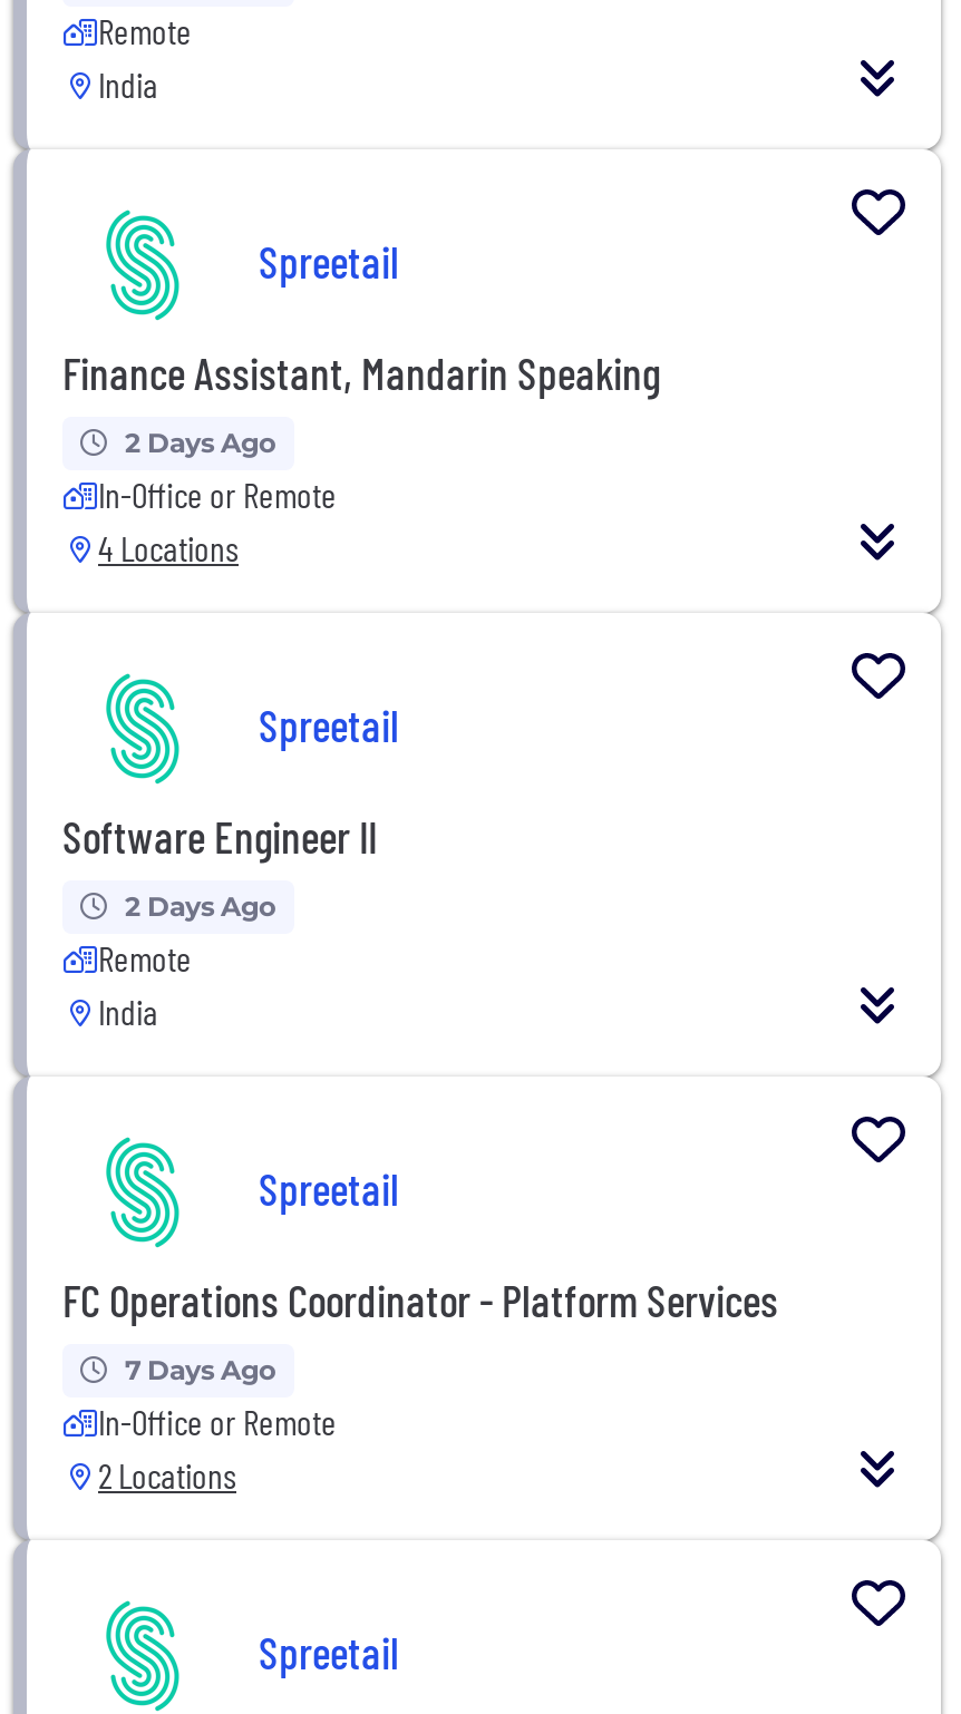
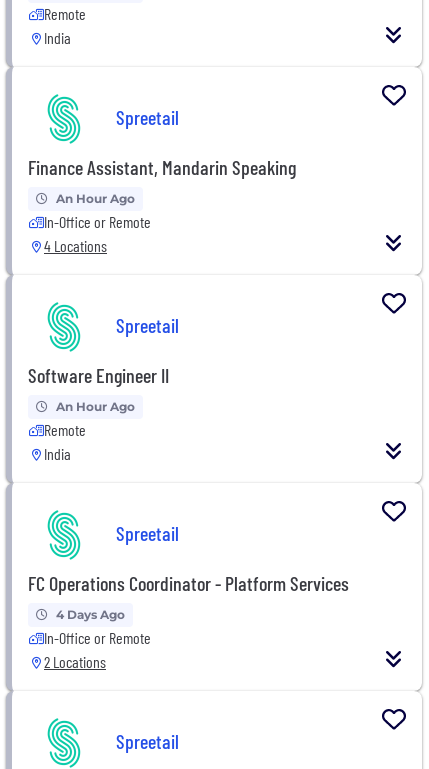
[125,425,276,459] 2 Days Ago -> [56,191,135,206] An Hour Ago
[125,889,276,923] 2 Days Ago -> [56,399,135,414] An Hour Ago
[125,1353,276,1386] 7 Days Ago -> [56,607,125,622] 4 Days Ago

